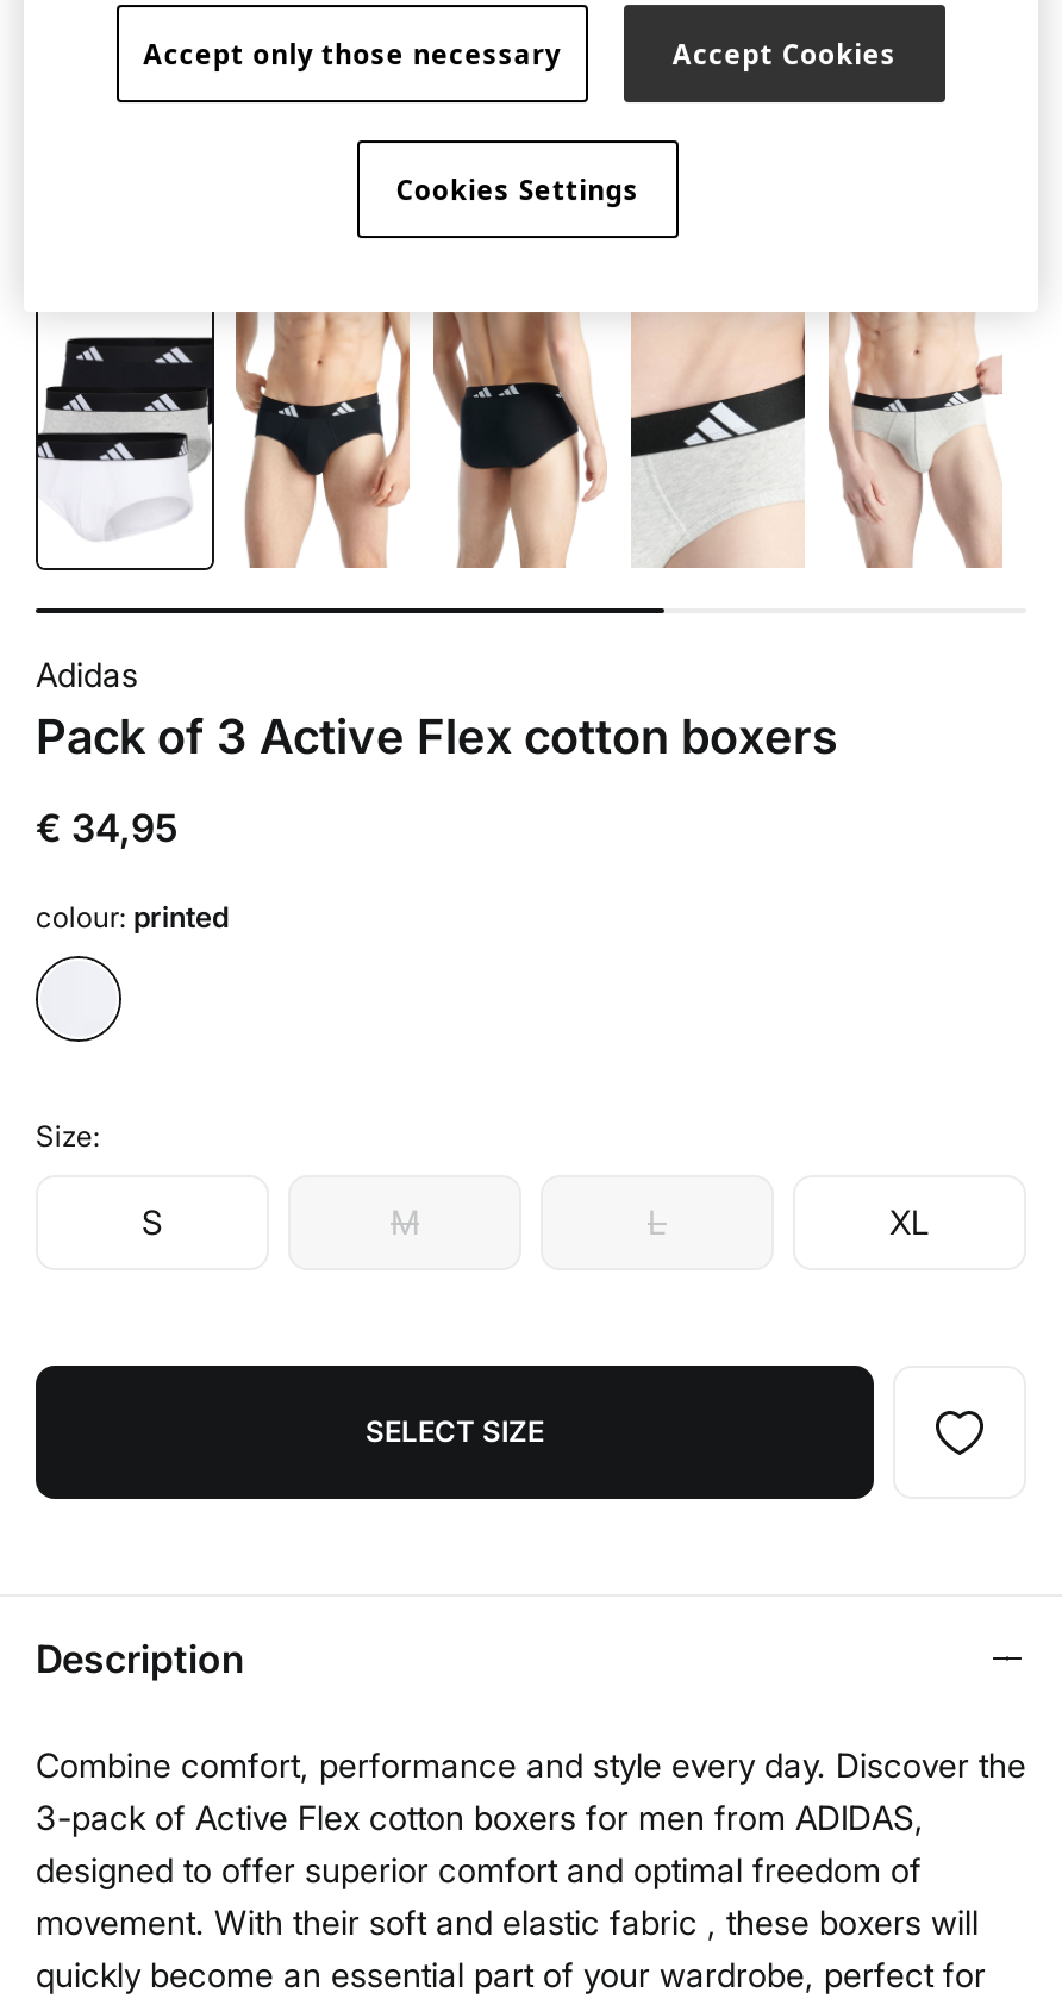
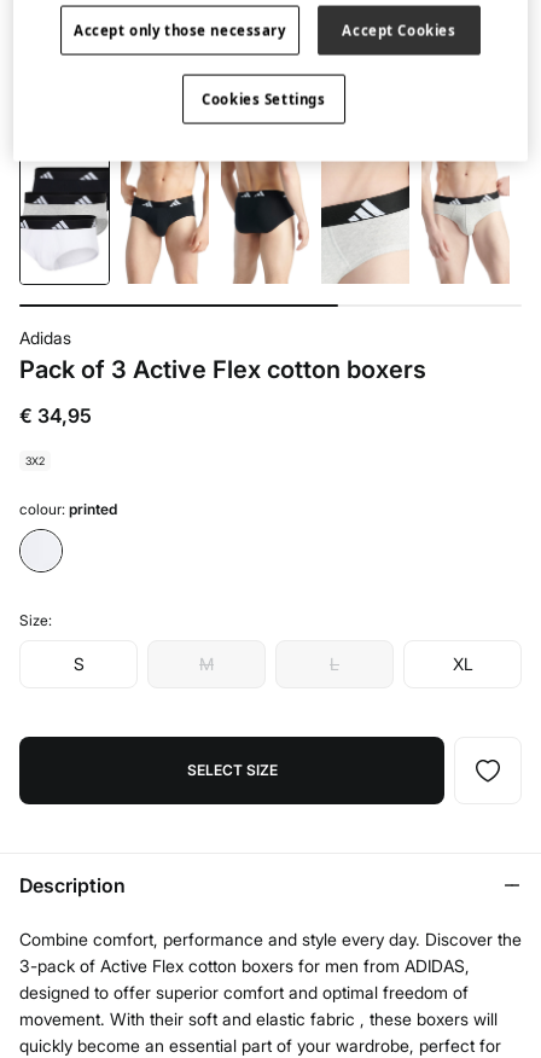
none -> [25,454,45,467] 3X2

